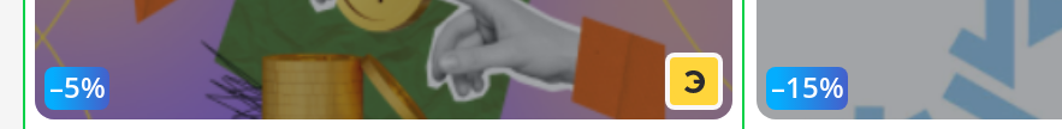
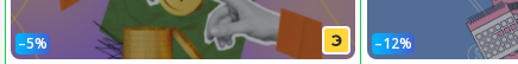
[771,67,843,107] –15% -> [374,33,412,53] –12%

